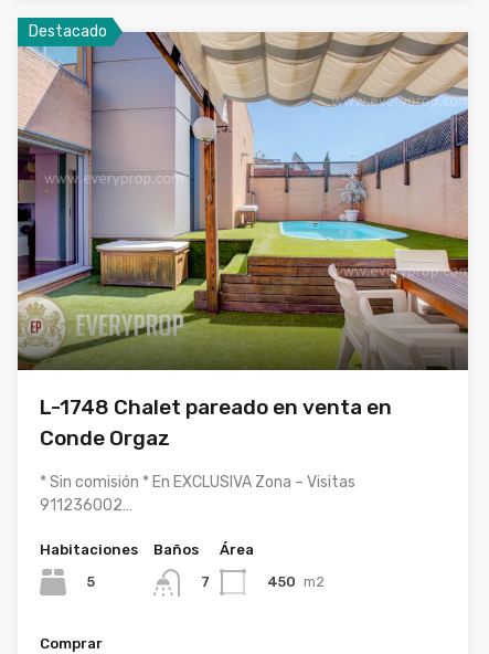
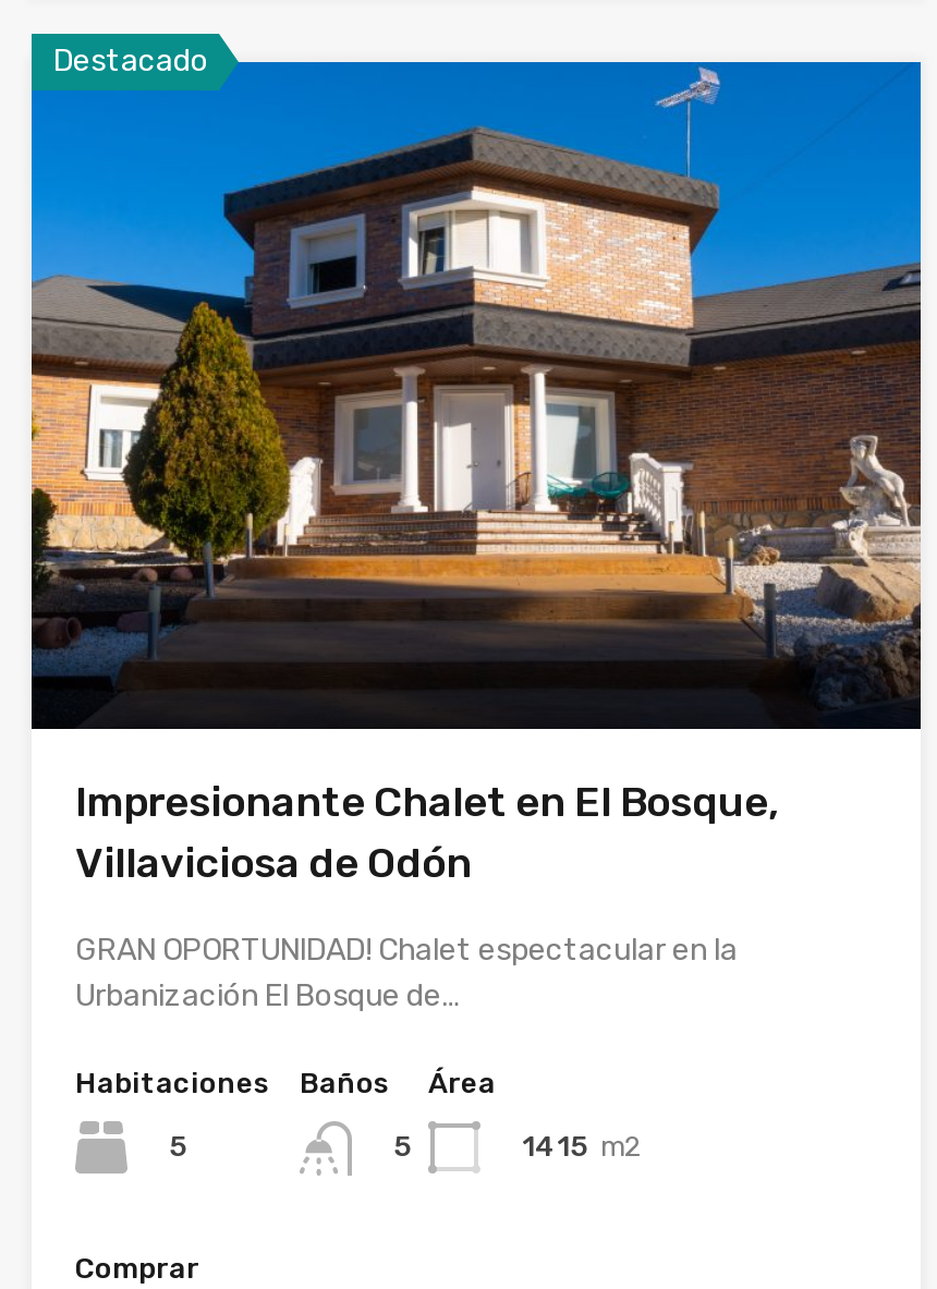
[17,31,469,451] [image] | L-1748 Chalet pareado en venta en | Conde Orgaz -> [29,60,923,889] [image] | Impresionante Chalet en El Bosque, | Villaviciosa de Odón
[40,473,355,515] * Sin comisión * En EXCLUSIVA Zona – Visitas | 911236002… -> [75,932,738,1015] GRAN OPORTUNIDAD! Chalet espectacular en la | Urbanización El Bosque de…
[201,574,210,590] 7 -> [393,1131,409,1163] 5
[267,574,325,590] 450 m2 -> [522,1130,642,1163] 1415 m2

